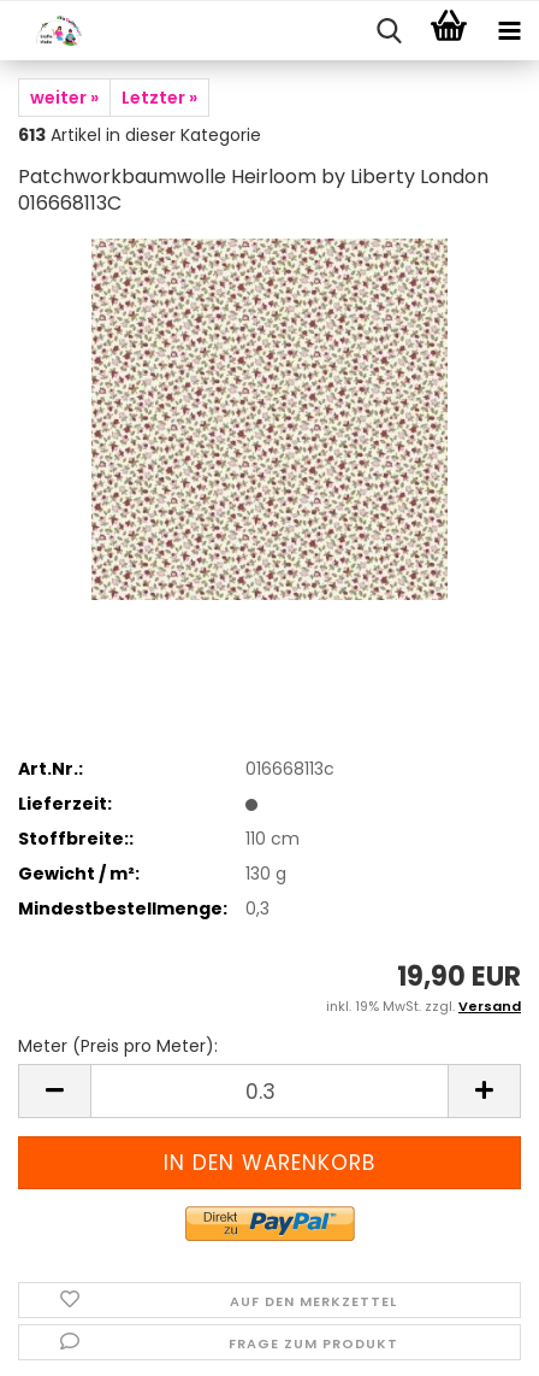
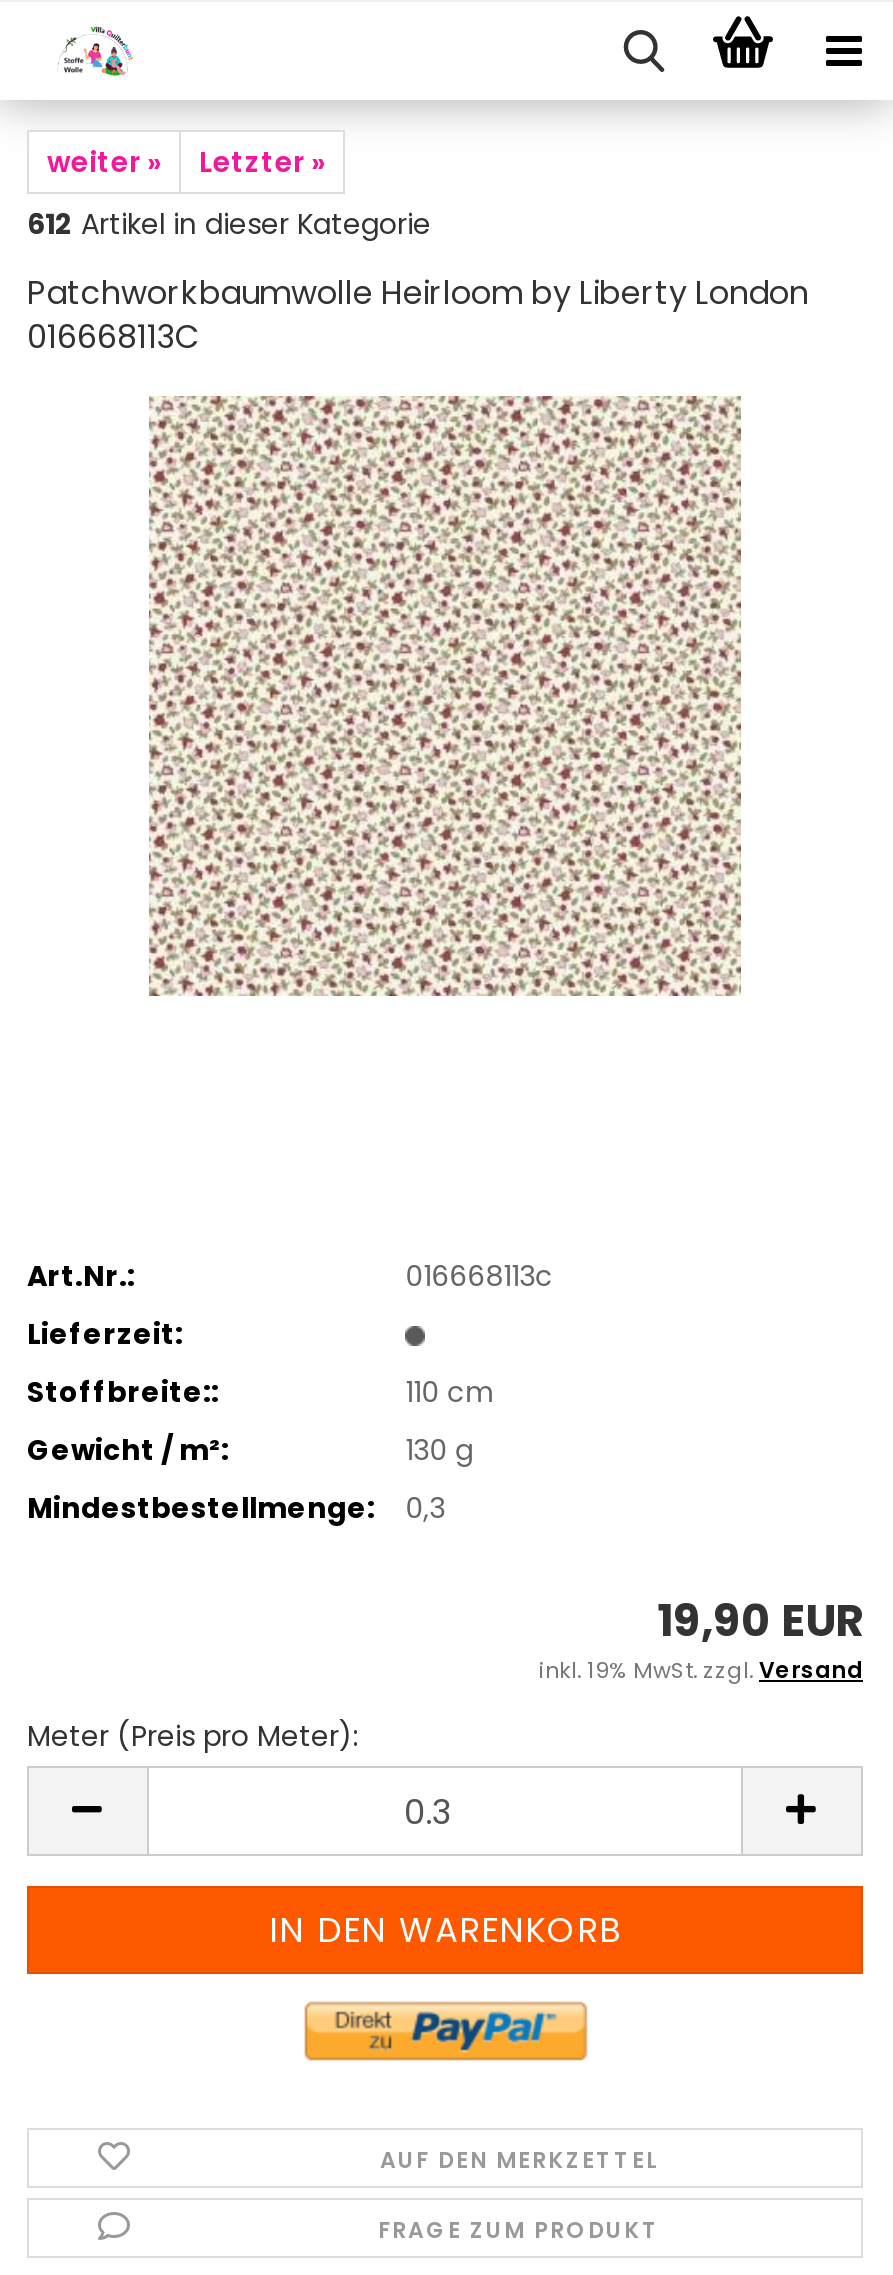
[18,123,261,147] 613 Artikel in dieser Kategorie -> [27,204,431,244] 612 Artikel in dieser Kategorie

